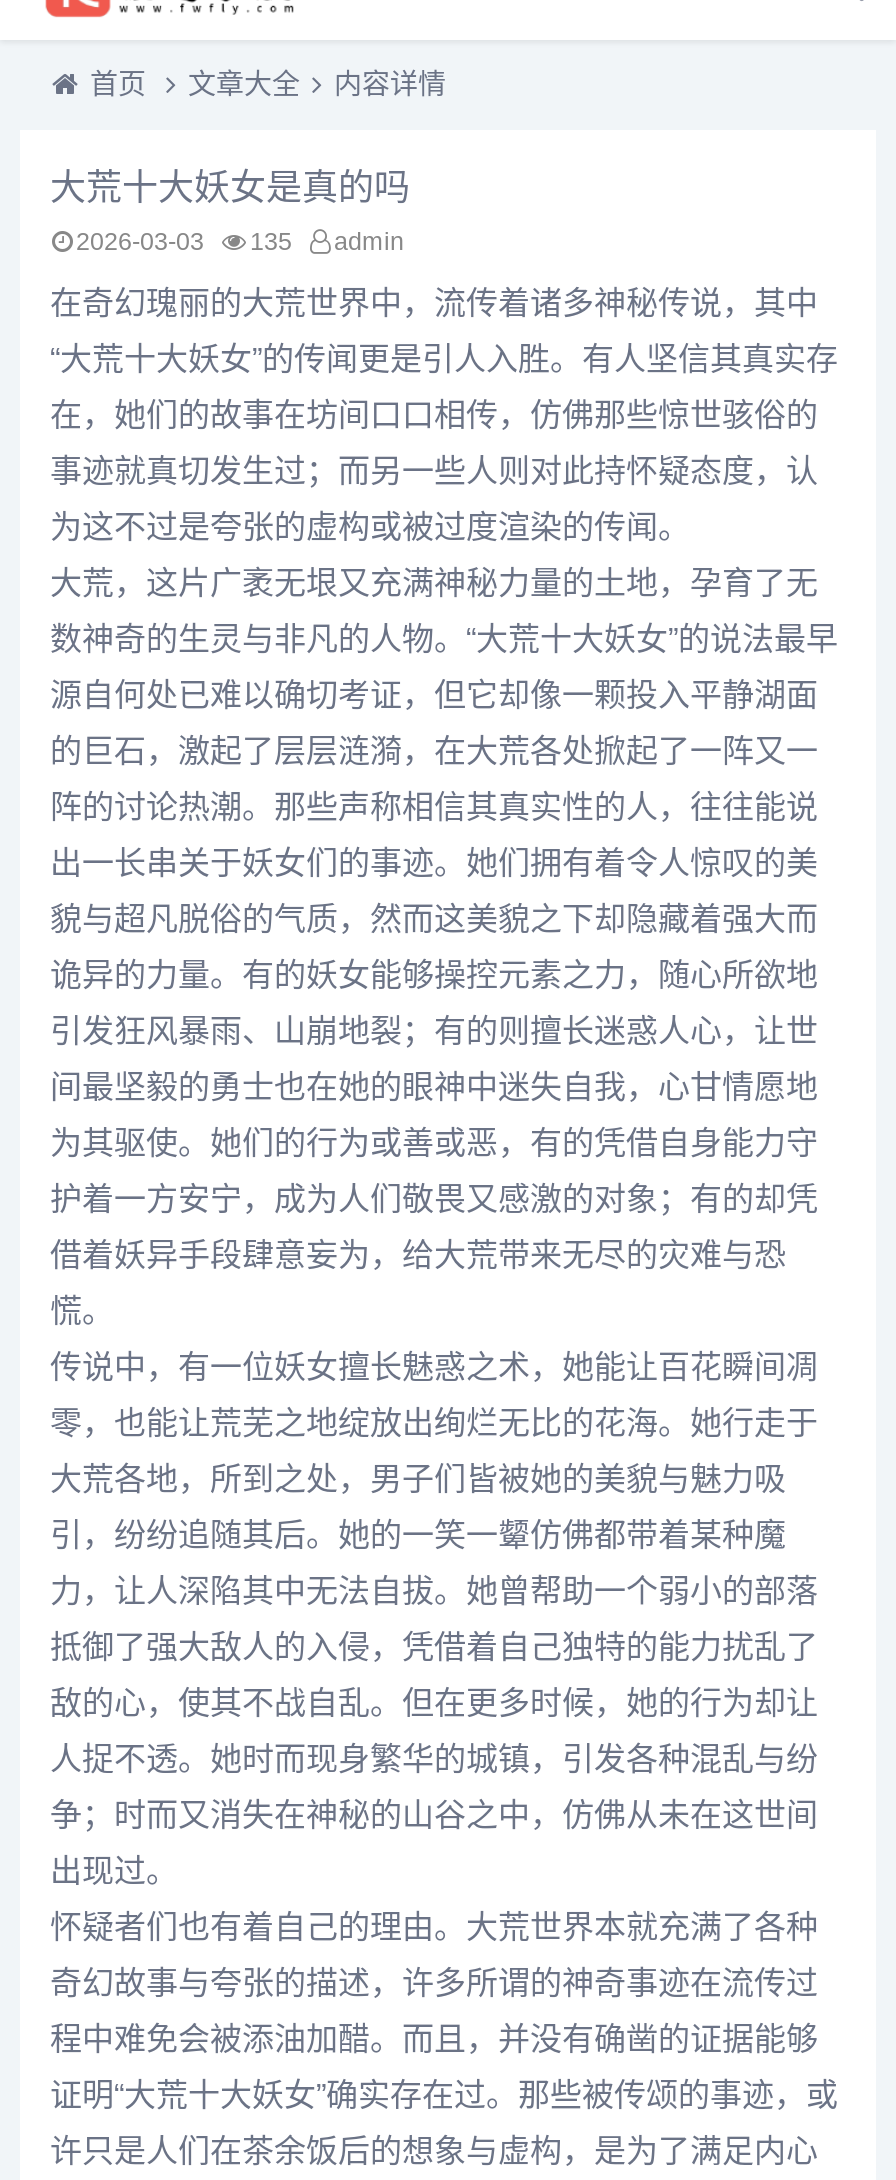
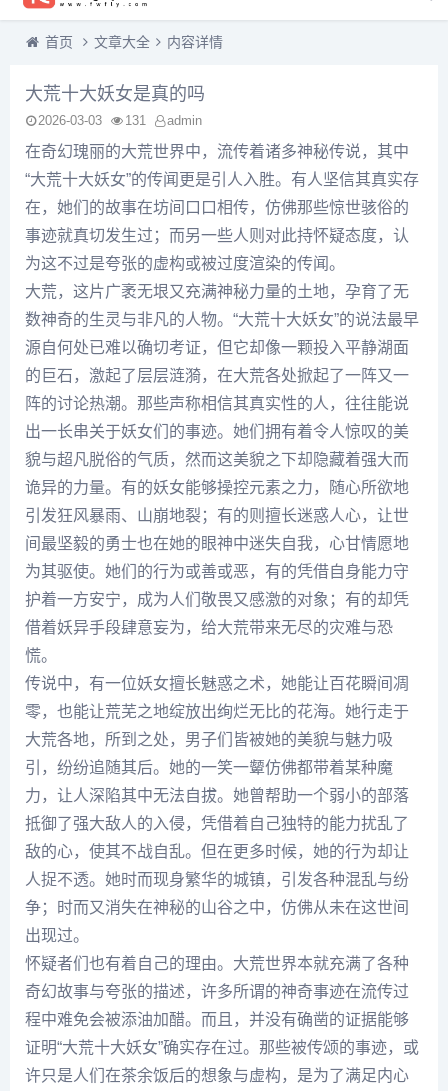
[76,228,404,256] 2026-03-03 135 admin -> [38,114,202,128] 2026-03-03 131 admin

